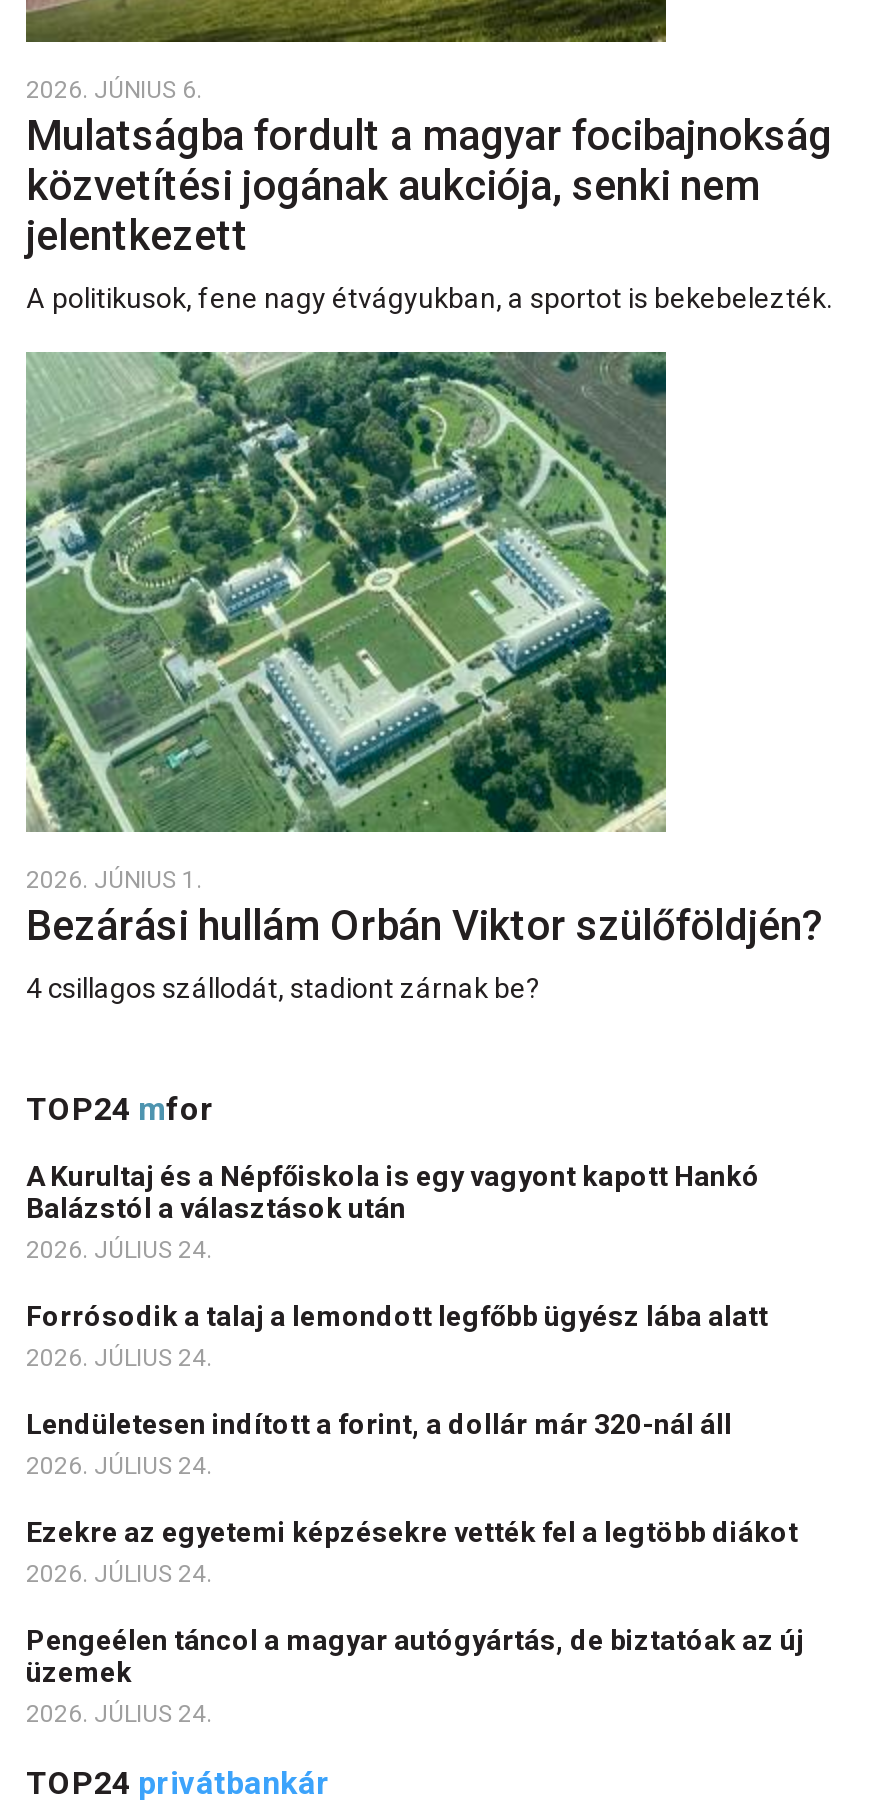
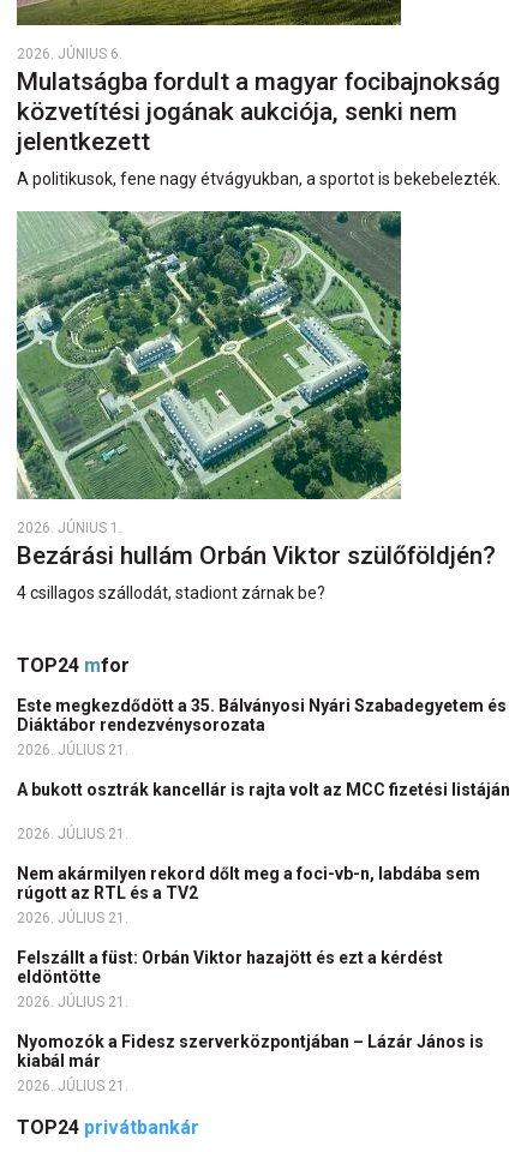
[26,1160,804,1728] A Kurultaj és a Népfőiskola is egy vagyont kapott Hankó | Balázstól a választások után | 2026. JÚLIUS 24. | Forrósodik a talaj a lemondott legfőbb ügyész lába alatt | 2026. JÚLIUS 24. | Lendületesen indított a forint, a dollár már 320-nál áll | 2026. JÚLIUS 24. | Ezekre az egyetemi képzésekre vették fel a legtöbb diákot | 2026. JÚLIUS 24. | Pengeélen táncol a magyar autógyártás, de biztatóak az új | üzemek | 2026. JÚLIUS 24. -> [17,696,510,1094] Este megkezdődött a 35. Bálványosi Nyári Szabadegyetem és | Diáktábor rendezvénysorozata | 2026. JÚLIUS 21. | A bukott osztrák kancellár is rajta volt az MCC fizetési listáján | 2026. JÚLIUS 21. | Nem akármilyen rekord dőlt meg a foci-vb-n, labdába sem | rúgott az RTL és a TV2 | 2026. JÚLIUS 21. | Felszállt a füst: Orbán Viktor hazajött és ezt a kérdést | eldöntötte | 2026. JÚLIUS 21. | Nyomozók a Fidesz szerverközpontjában – Lázár János is | kiabál már | 2026. JÚLIUS 21.

